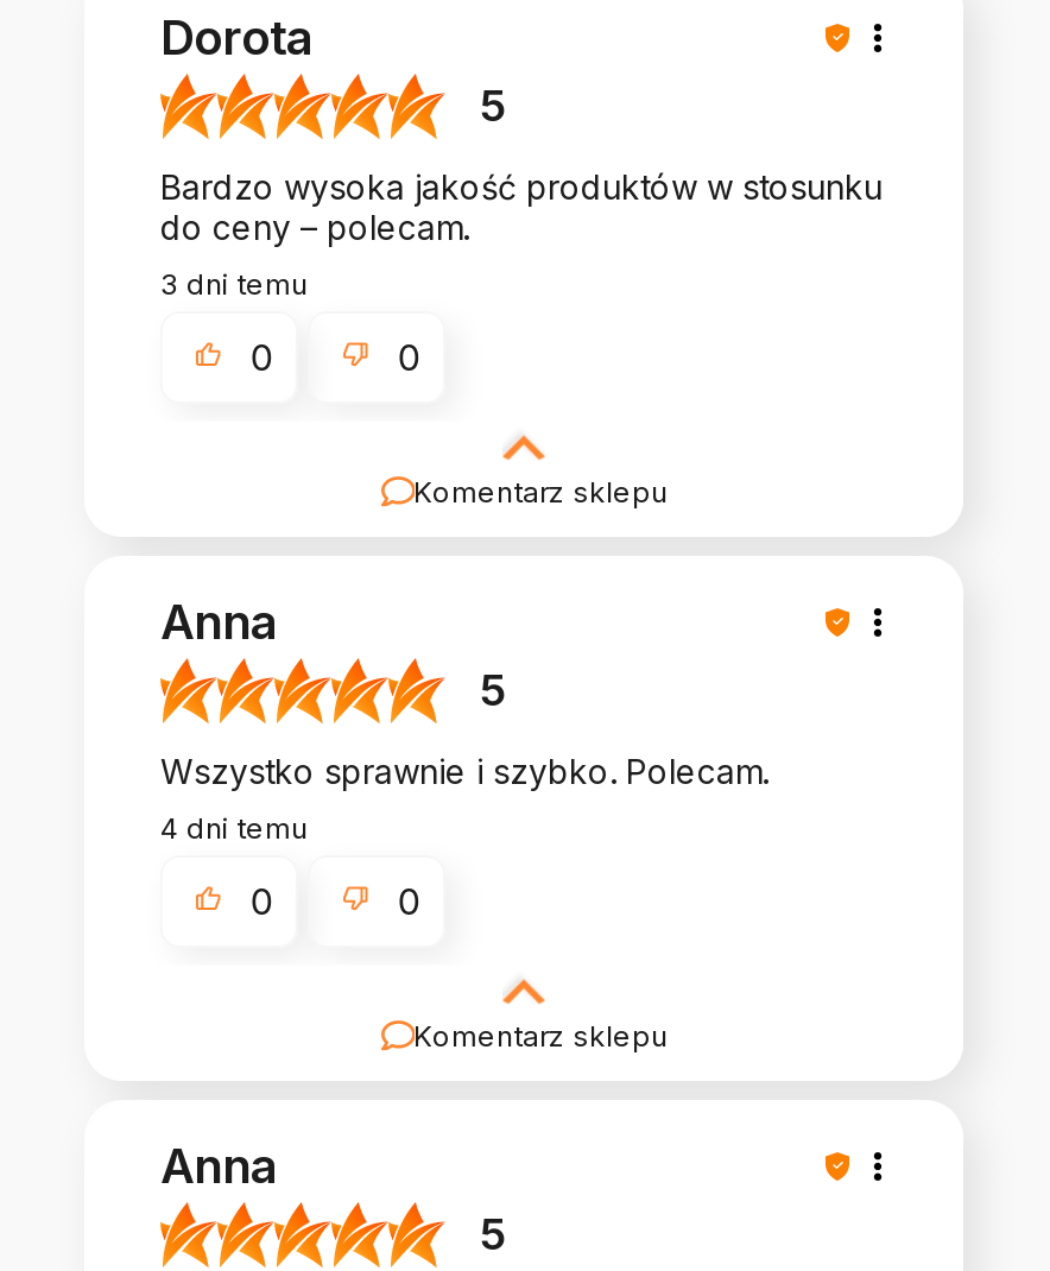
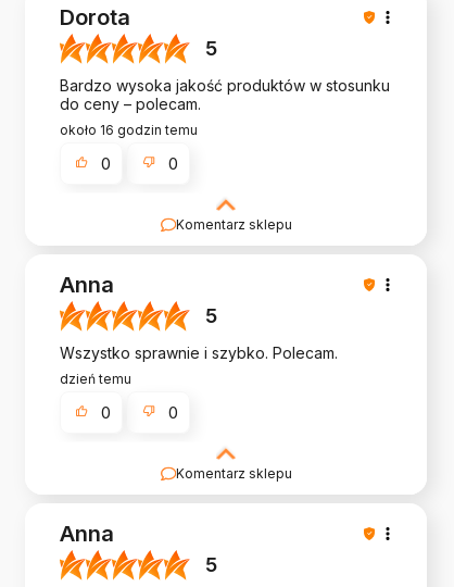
[160,265,308,301] 3 dni temu -> [60,121,198,138] około 16 godzin temu
[160,809,308,845] 4 dni temu -> [60,370,131,387] dzień temu

